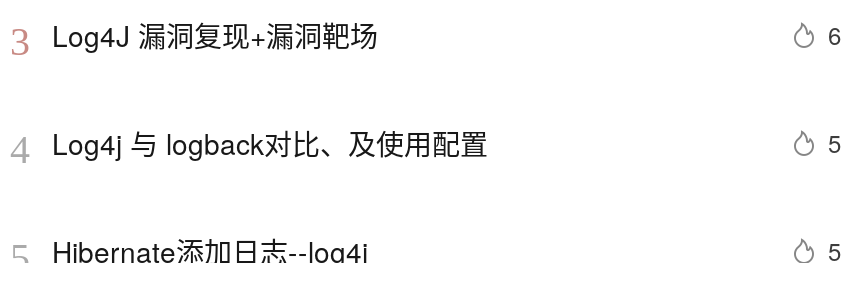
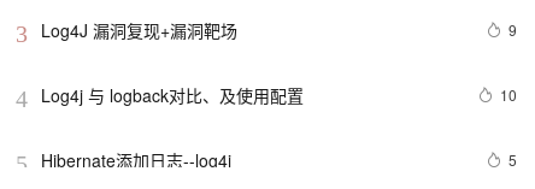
[828,17,842,51] 6 -> [508,19,517,40] 9
[828,125,842,159] 5 -> [500,84,517,105] 10

